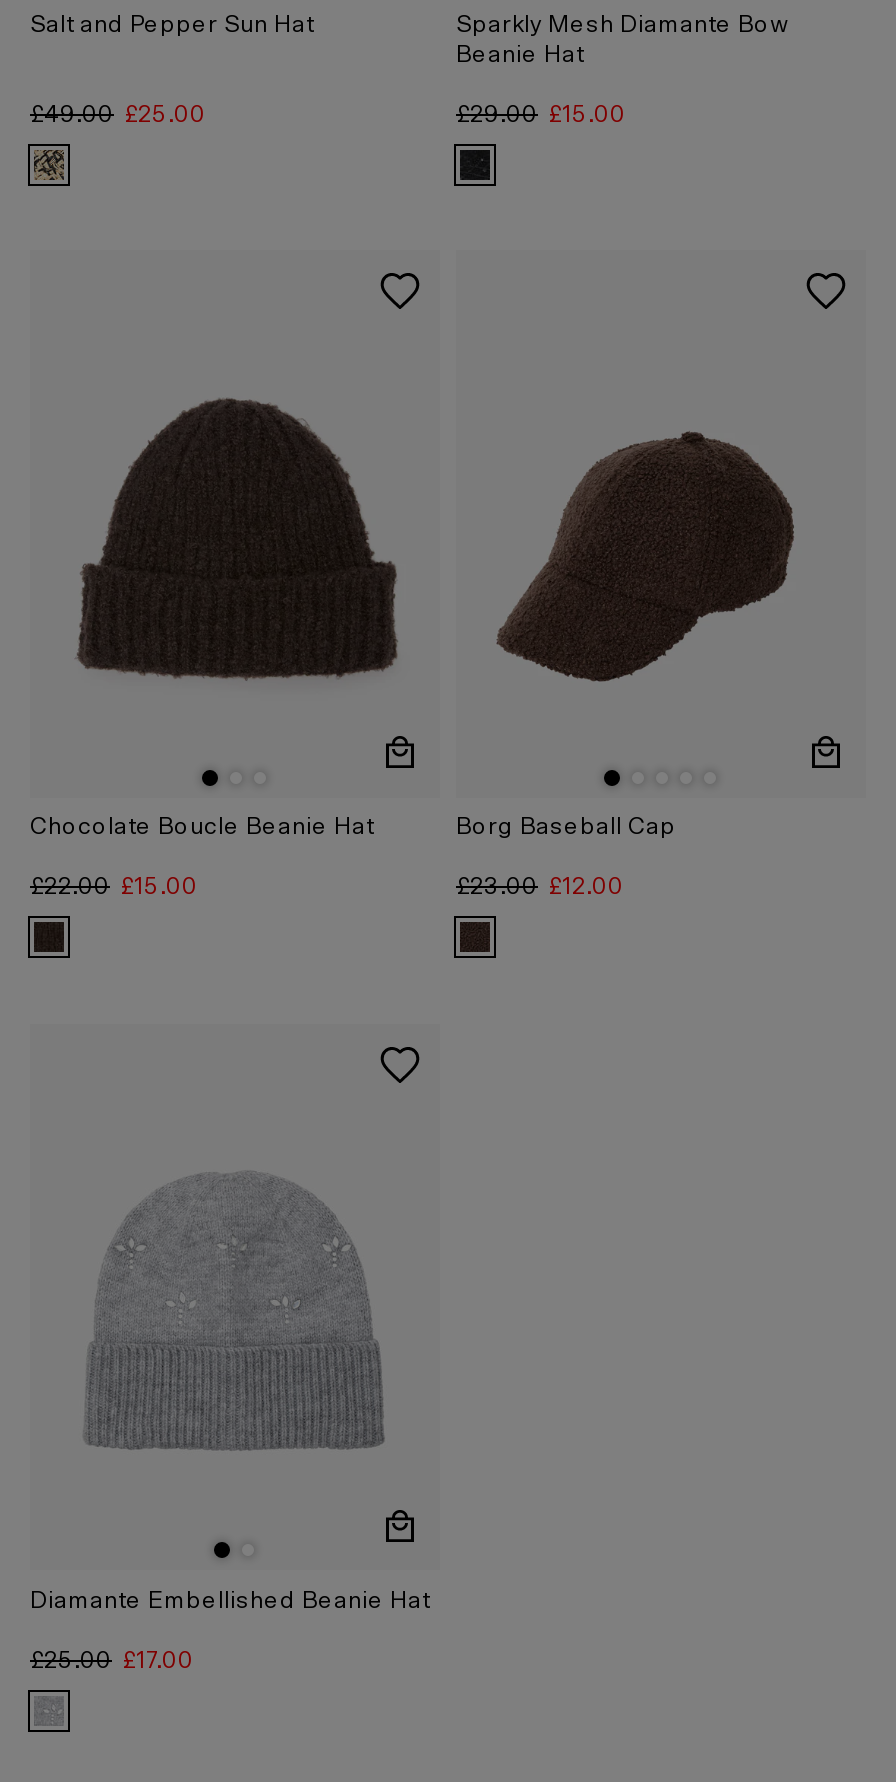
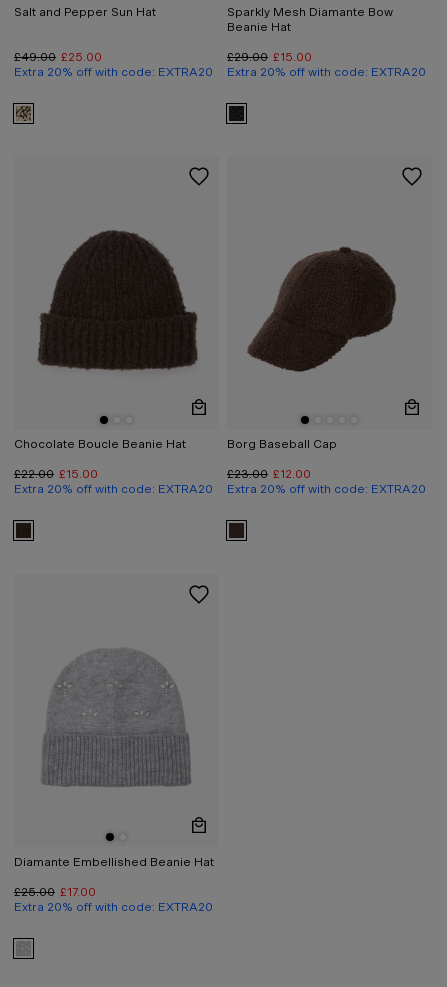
none -> [14,65,213,79] Extra 20% off with code: EXTRA20
none -> [227,65,426,79] Extra 20% off with code: EXTRA20
none -> [14,482,213,496] Extra 20% off with code: EXTRA20
none -> [227,482,426,496] Extra 20% off with code: EXTRA20
none -> [14,900,213,914] Extra 20% off with code: EXTRA20

